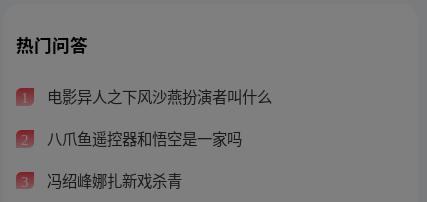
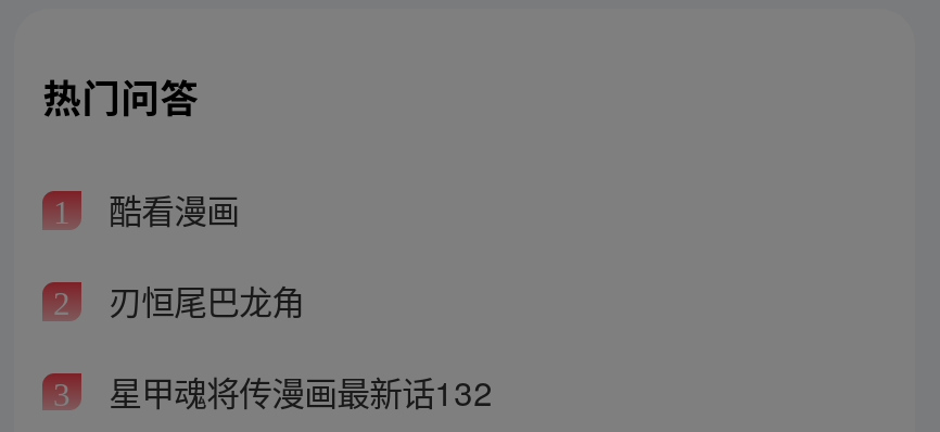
[43,85,272,107] 电影异人之下风沙燕扮演者叫什么 -> [100,186,239,233] 酷看漫画
[43,127,242,149] 八爪鱼遥控器和悟空是一家吗 -> [100,276,304,324] 刃恒尾巴龙角
[43,169,182,191] 冯绍峰娜扎新戏杀青 -> [100,366,493,414] 星甲魂将传漫画最新话132

